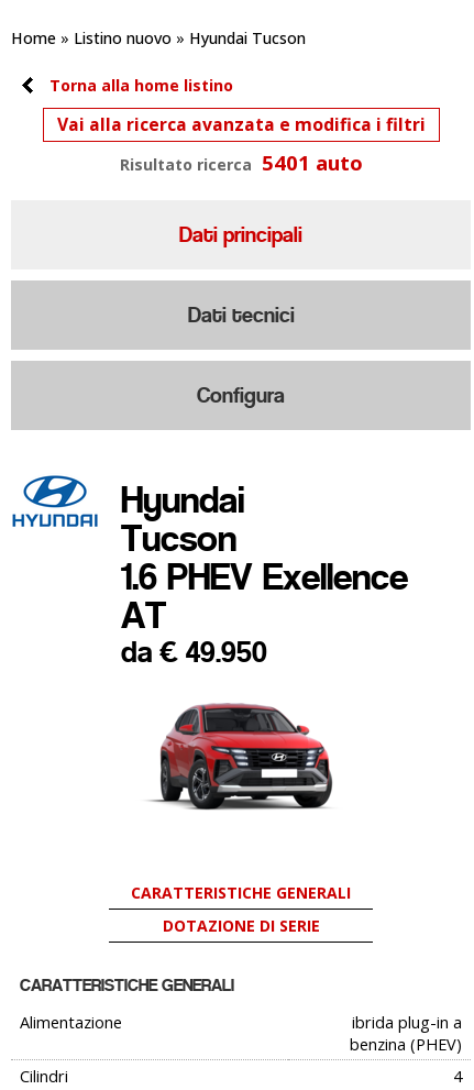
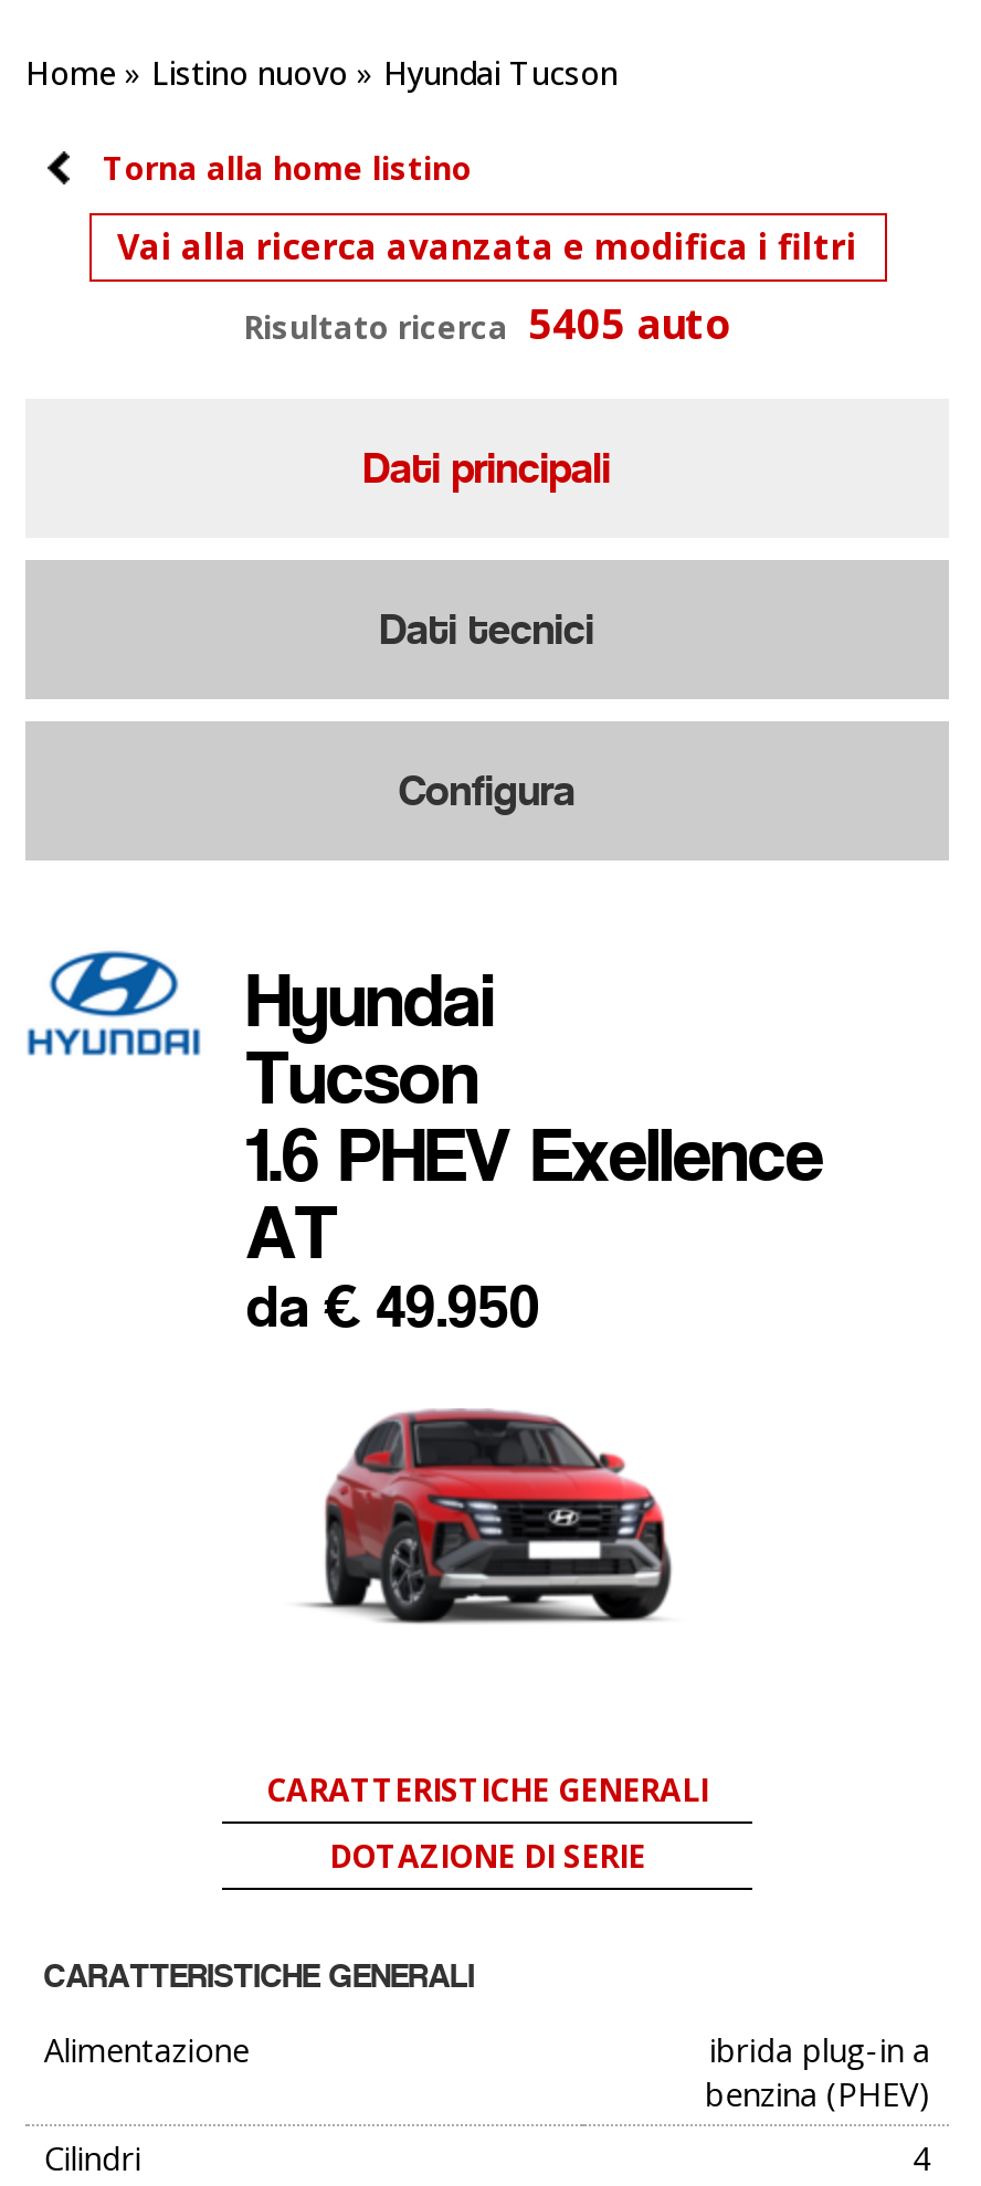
[119,148,362,176] Risultato ricerca 5401 auto -> [243,295,731,350] Risultato ricerca 5405 auto

